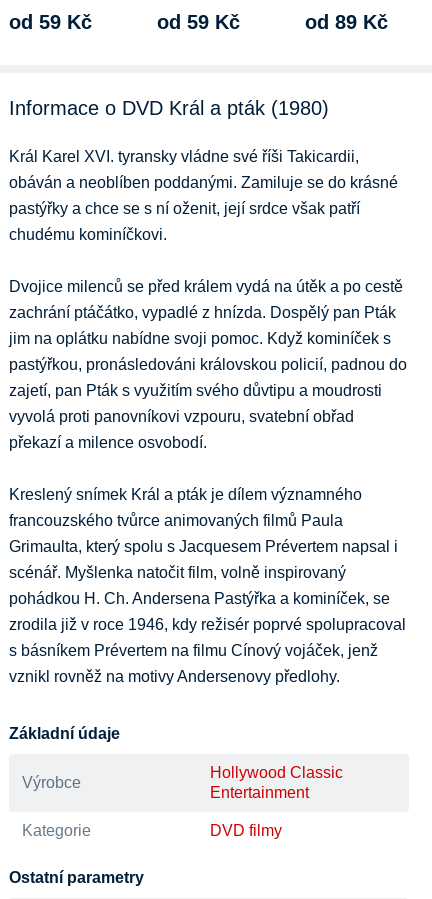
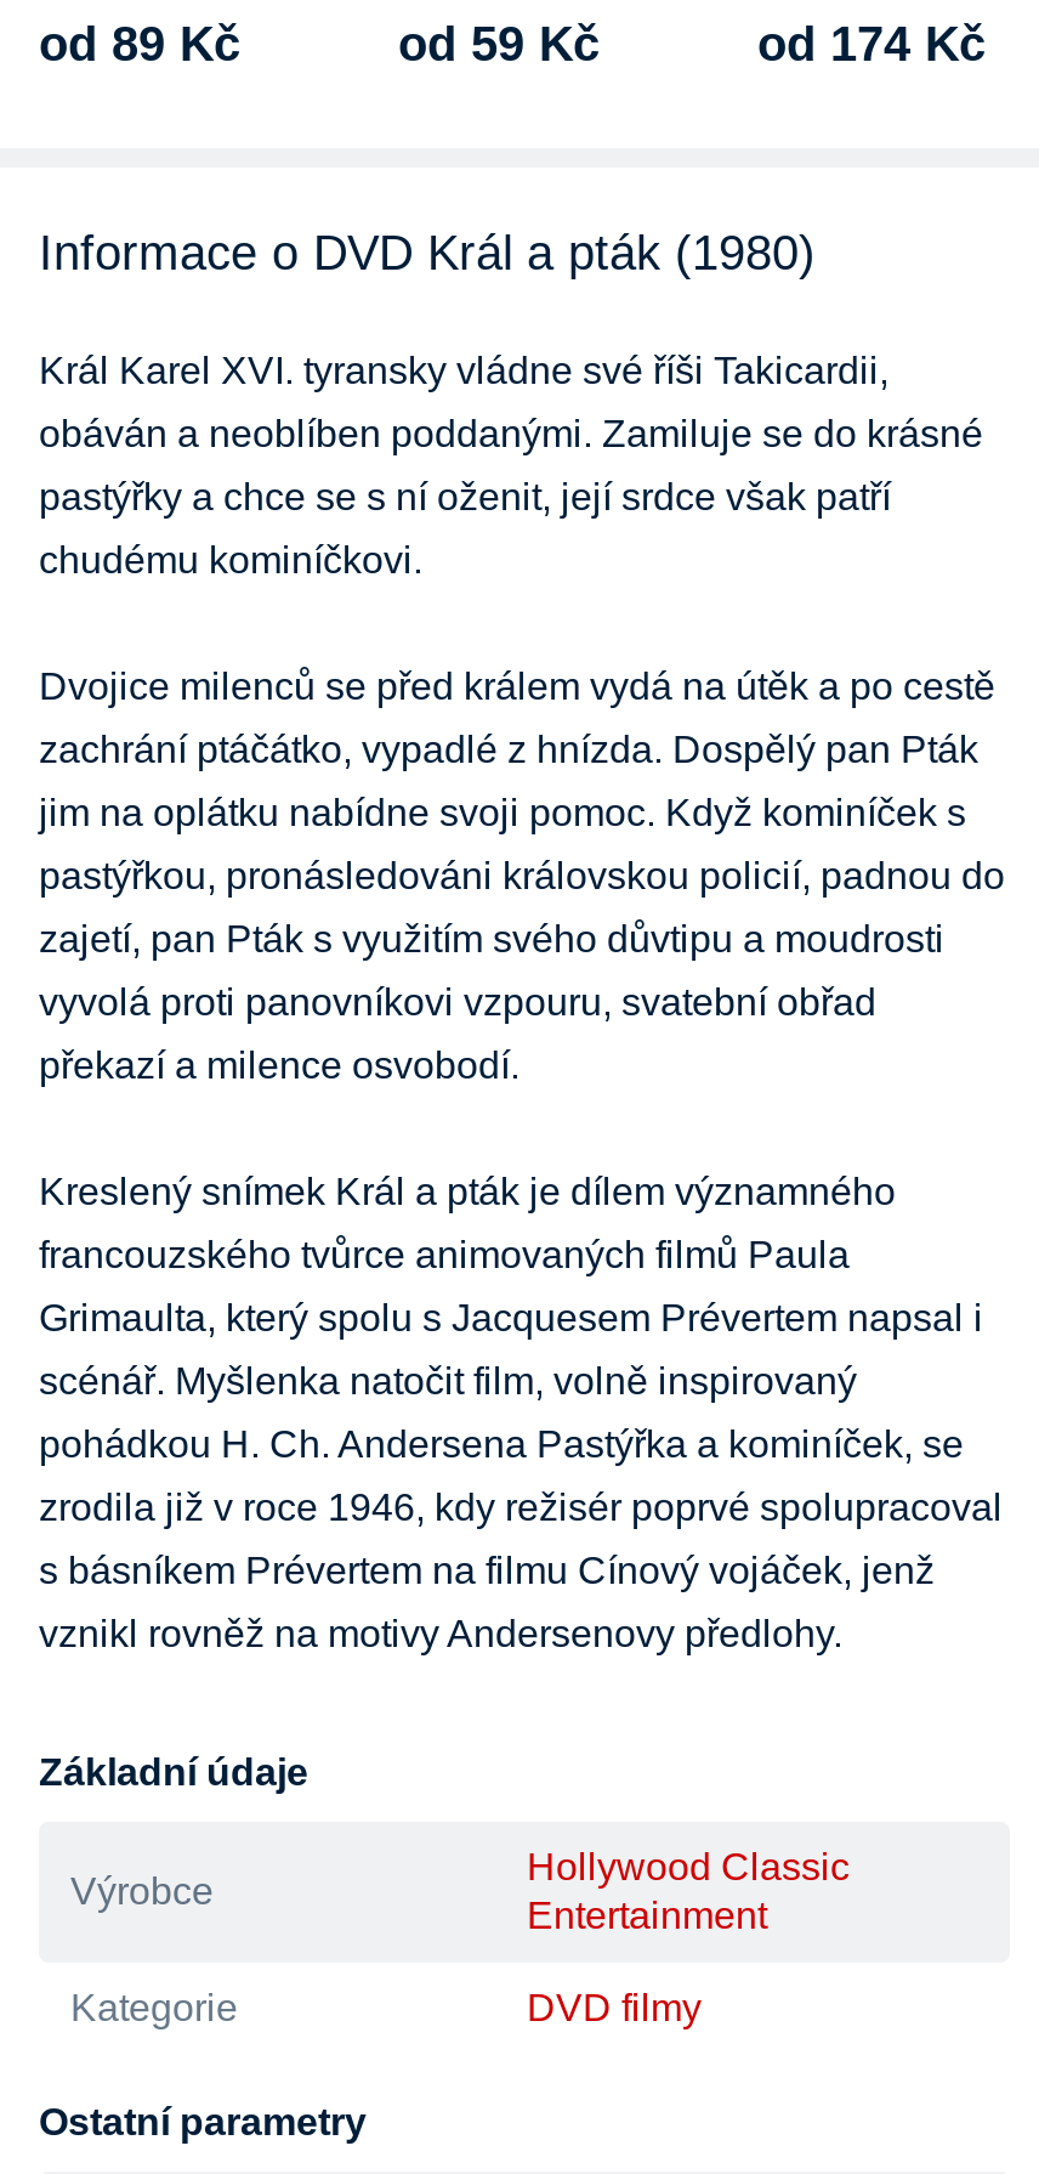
[9,11,92,33] od 59 Kč -> [39,17,240,70] od 89 Kč
[305,11,388,33] od 89 Kč -> [757,17,986,70] od 174 Kč

